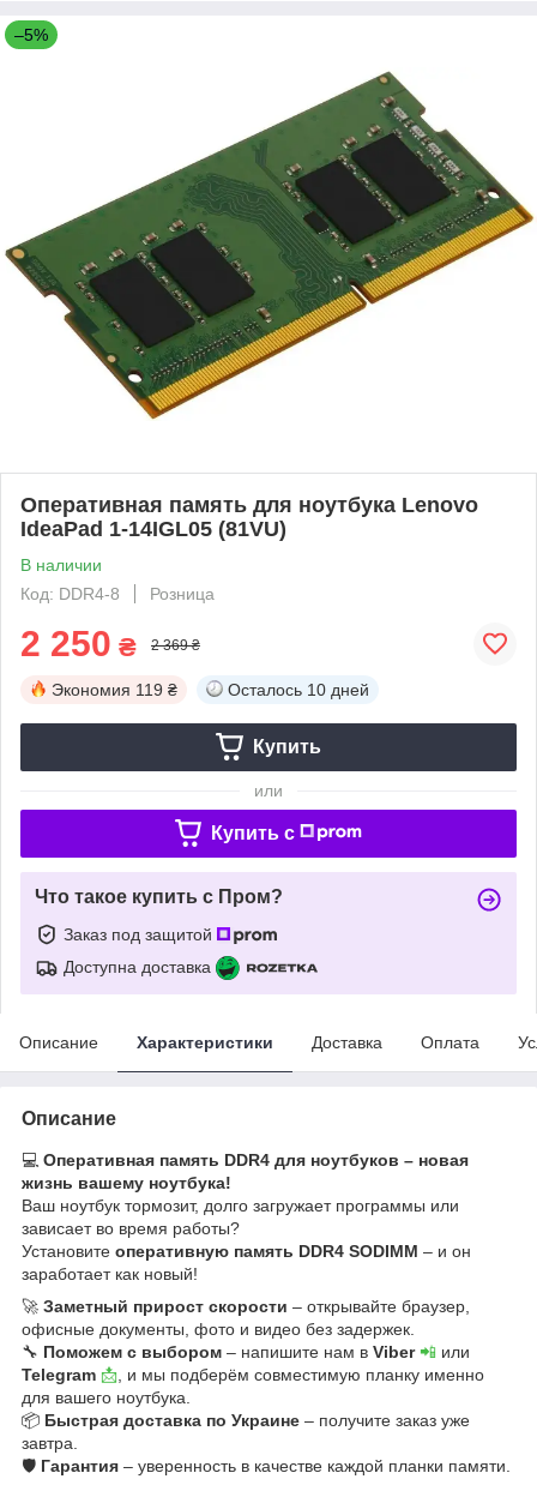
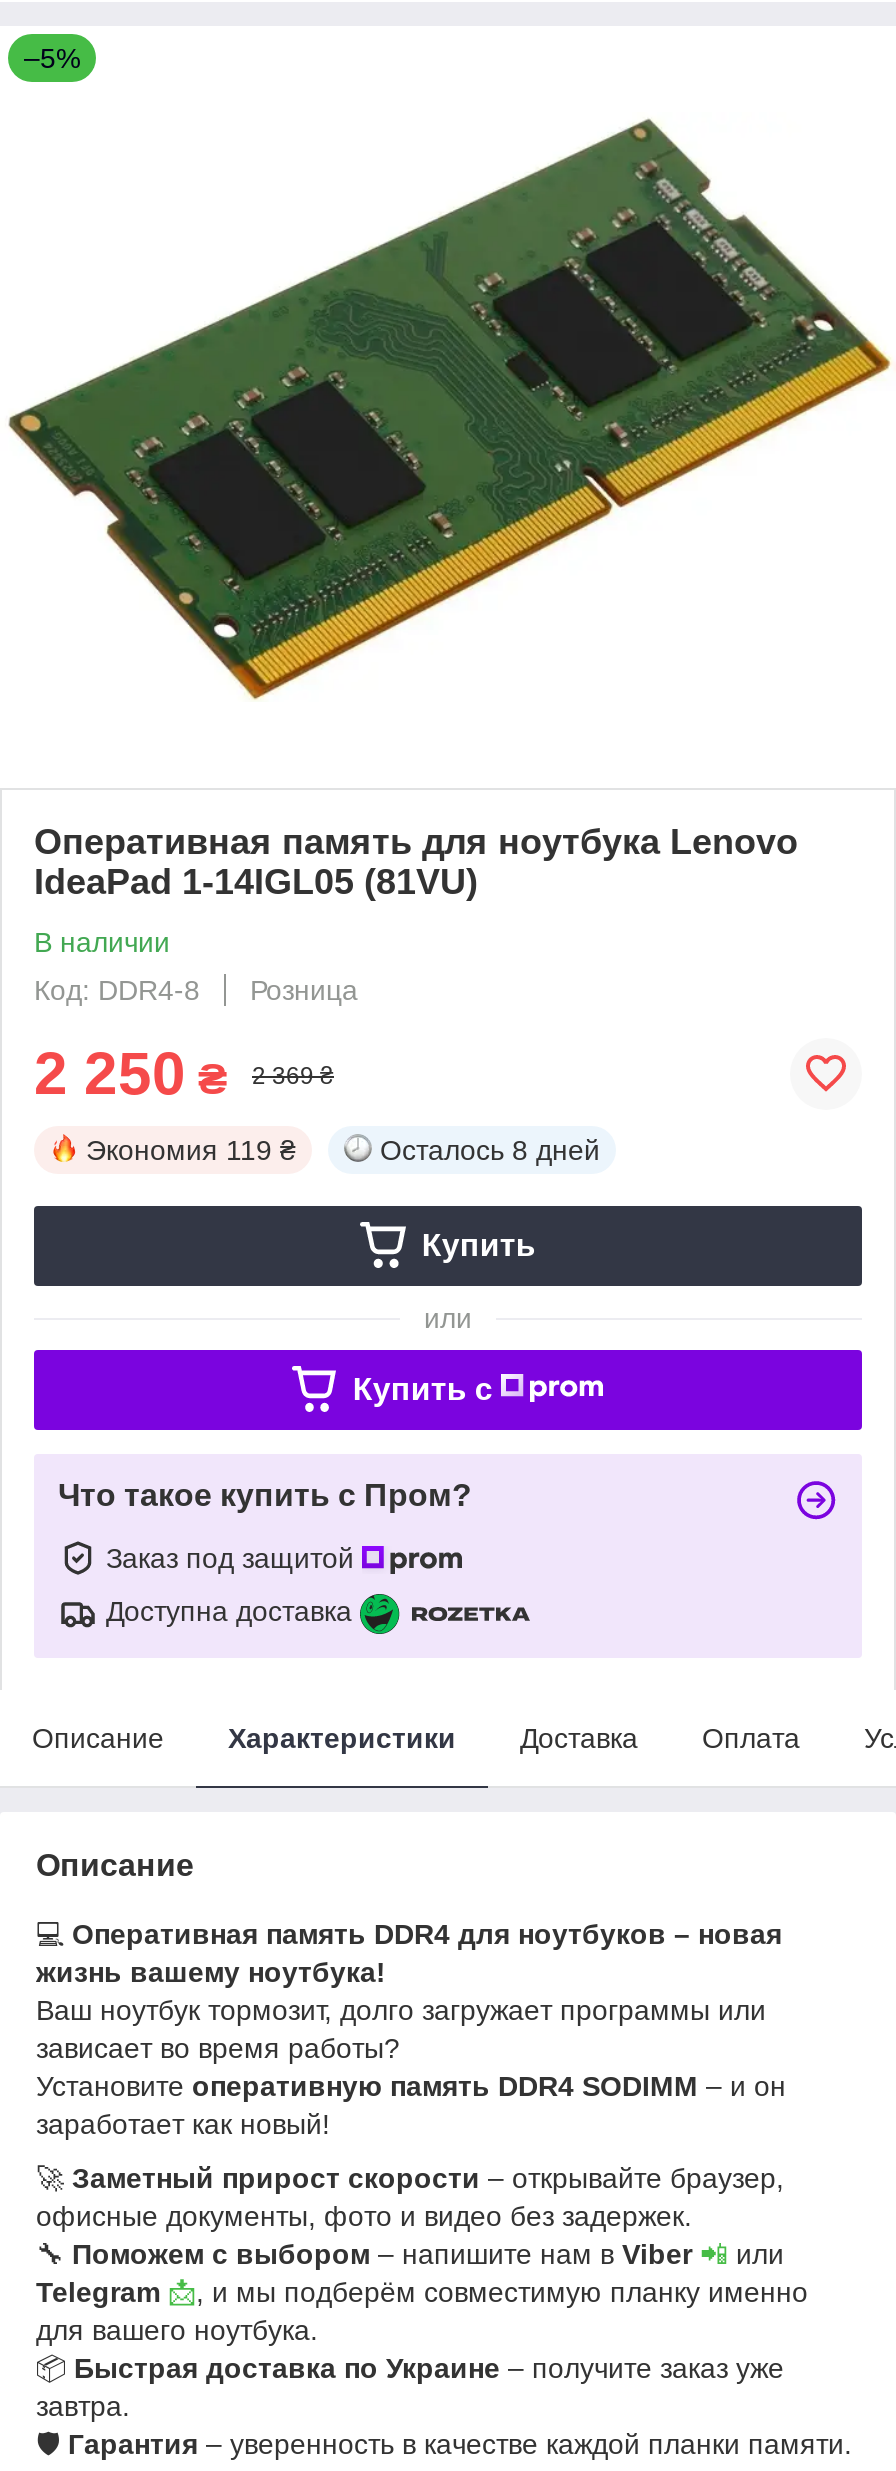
[228,680,369,699] Осталось 10 дней -> [380,1134,600,1166] Осталось 8 дней

